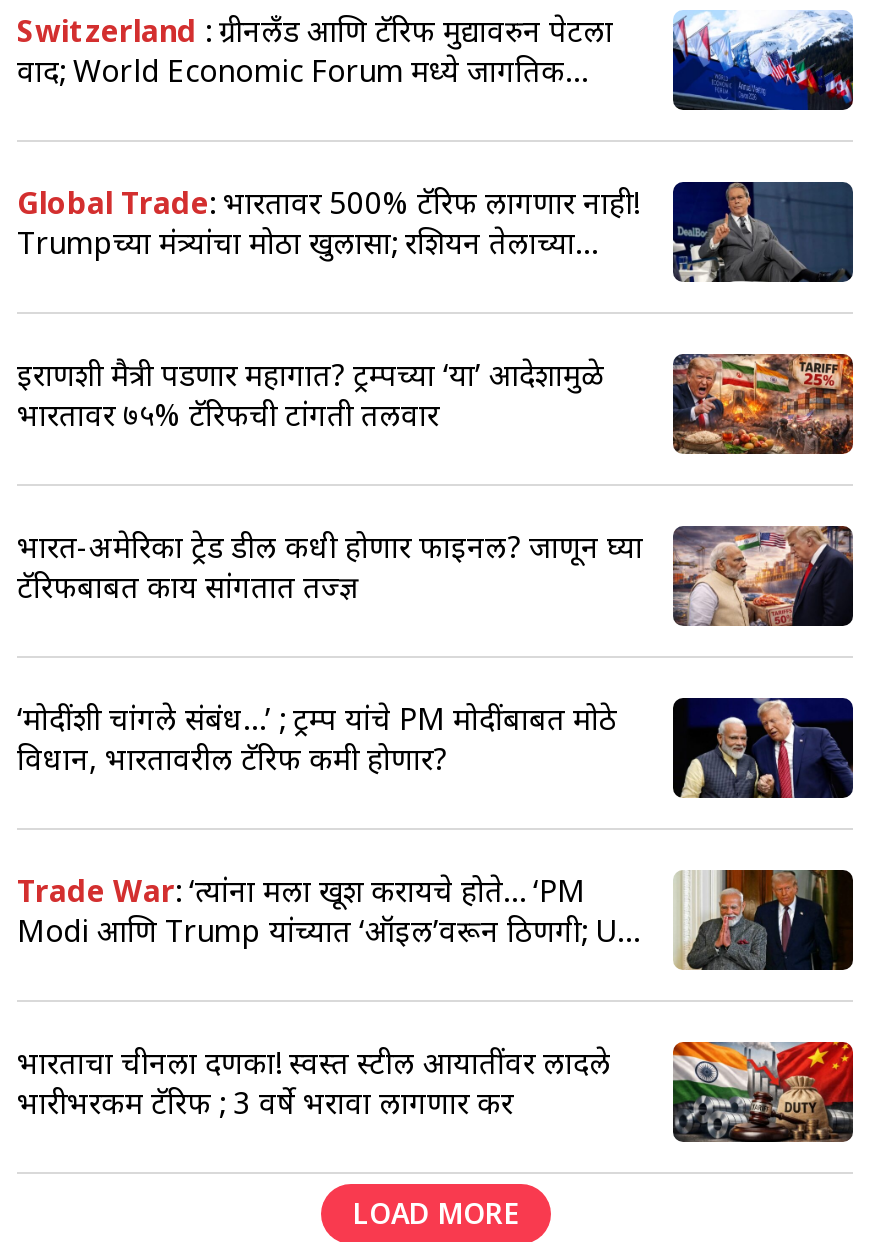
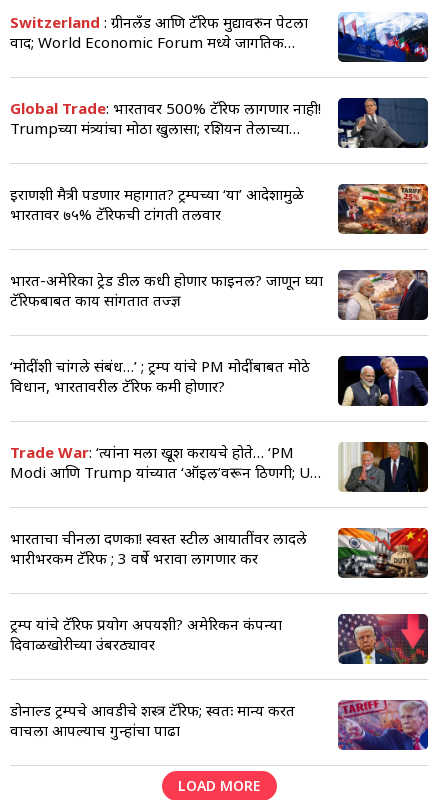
none -> [10,614,295,740] ट्रम्प यांचे टॅरिफ प्रयोग अपयशी? अमेरिकन कंपन्या | दिवाळखोरीच्या उंबरठ्यावर | डोनाल्ड ट्रम्पचे आवडीचे शस्त्र टॅरिफ; स्वतः मान्य करत | वाचला आपल्याच गुन्हांचा पाढा
none -> [337,613,428,665] [image]
none -> [337,699,429,751] [image]

